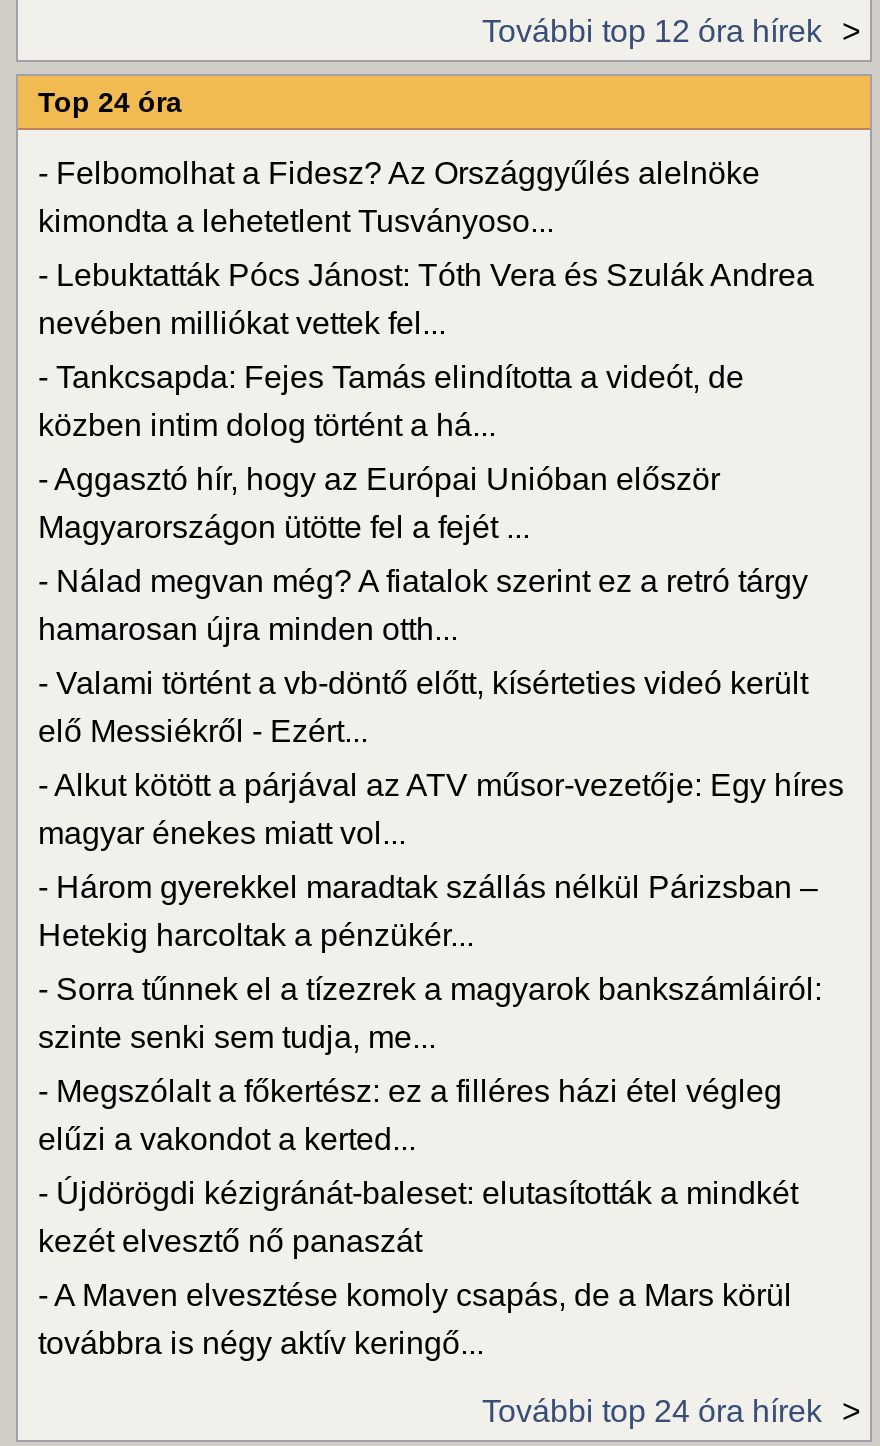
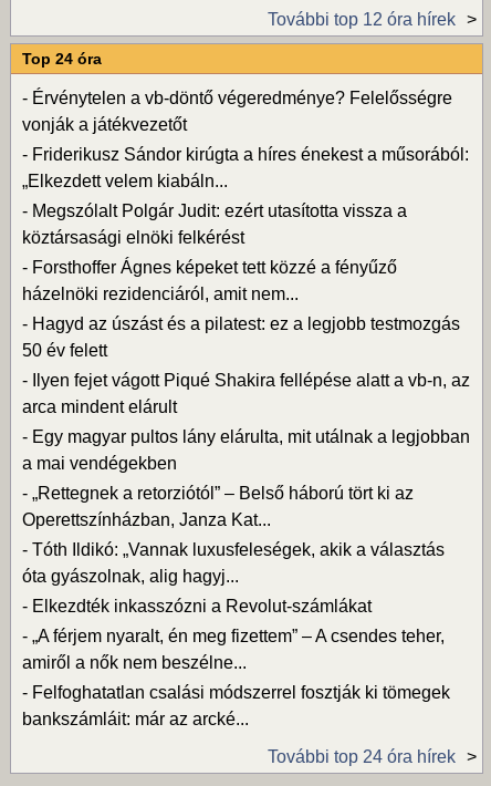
[38,156,760,238] - Felbomolhat a Fidesz? Az Országgyűlés alelnöke | kimondta a lehetetlent Tusványoso... -> [22,89,452,134] - Érvénytelen a vb-döntő végeredménye? Felelősségre | vonják a játékvezetőt
[38,258,814,340] - Lebuktatták Pócs Jánost: Tóth Vera és Szulák Andrea | nevében milliókat vettek fel... -> [22,145,469,190] - Friderikusz Sándor kirúgta a híres énekest a műsorából: | „Elkezdett velem kiabáln...
[38,360,744,442] - Tankcsapda: Fejes Tamás elindította a videót, de | közben intim dolog történt a há... -> [22,201,407,247] - Megszólalt Polgár Judit: ezért utasította vissza a | köztársasági elnöki felkérést
[38,462,720,544] - Aggasztó hír, hogy az Európai Unióban először | Magyarországon ütötte fel a fejét ... -> [22,258,397,303] - Forsthoffer Ágnes képeket tett közzé a fényűző | házelnöki rezidenciáról, amit nem...
[38,564,808,646] - Nálad megvan még? A fiatalok szerint ez a retró tárgy | hamarosan újra minden otth... -> [22,314,460,360] - Hagyd az úszást és a pilatest: ez a legjobb testmozgás | 50 év felett
[38,666,808,748] - Valami történt a vb-döntő előtt, kísérteties videó került | elő Messiékről - Ezért... -> [22,371,470,416] - Ilyen fejet vágott Piqué Shakira fellépése alatt a vb-n, az | arca mindent elárult
[38,768,844,850] - Alkut kötött a párjával az ATV műsor-vezetője: Egy híres | magyar énekes miatt vol... -> [22,427,470,473] - Egy magyar pultos lány elárulta, mit utálnak a legjobban | a mai vendégekben
[38,870,818,952] - Három gyerekkel maradtak szállás nélkül Párizsban – | Hetekig harcoltak a pénzükér... -> [22,484,414,529] - „Rettegnek a retorziótól” – Belső háború tört ki az | Operettszínházban, Janza Kat...
[38,972,822,1054] - Sorra tűnnek el a tízezrek a magyarok bankszámláiról: | szinte senki sem tudja, me... -> [22,540,445,586] - Tóth Ildikó: „Vannak luxusfeleségek, akik a választás | óta gyászolnak, alig hagyj...
[38,1074,782,1156] - Megszólalt a főkertész: ez a filléres házi étel végleg | elűzi a vakondot a kerted... -> [22,597,372,616] - Elkezdték inkasszózni a Revolut-számlákat
[38,1176,798,1258] - Újdörögdi kézigránát-baleset: elutasították a mindkét | kezét elvesztő nő panaszát -> [22,627,445,672] - „A férjem nyaralt, én meg fizettem” – A csendes teher, | amiről a nők nem beszélne...
[38,1278,792,1360] - A Maven elvesztése komoly csapás, de a Mars körül | továbbra is négy aktív keringő... -> [22,683,450,728] - Felfoghatatlan csalási módszerrel fosztják ki tömegek | bankszámláit: már az arcké...

